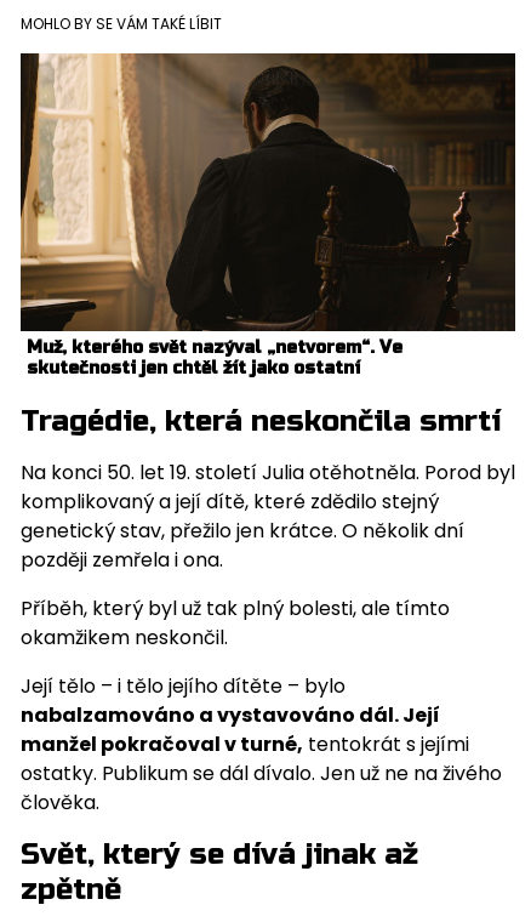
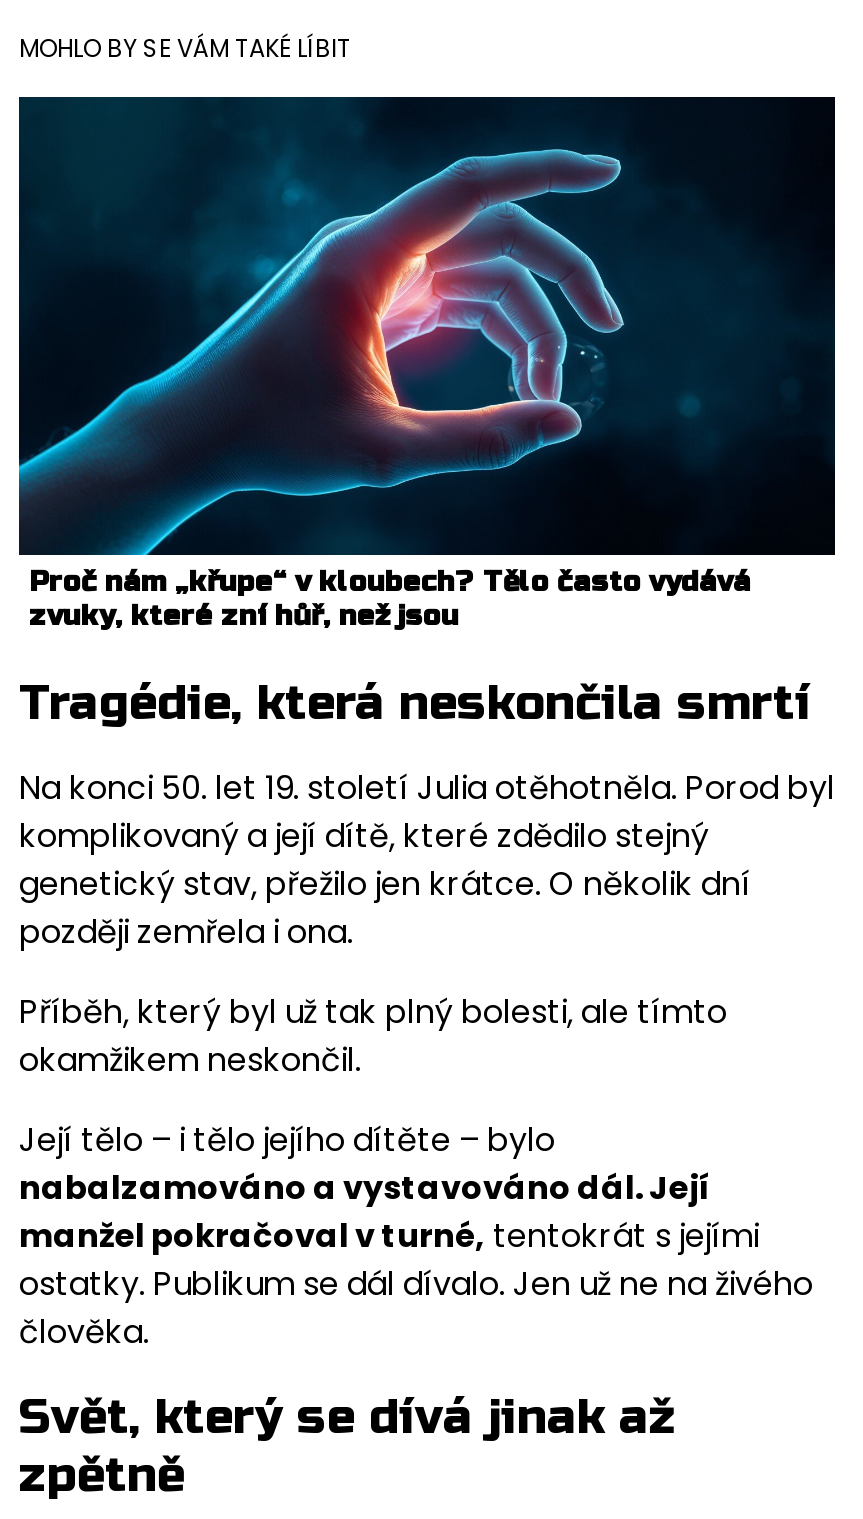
[19,52,515,379] [image] | Muž, kterého svět nazýval „netvorem“. Ve | skutečnosti jen chtěl žít jako ostatní -> [17,95,833,633] [image] | Proč nám „křupe“ v kloubech? Tělo často vydává | zvuky, které zní hůř, než jsou

